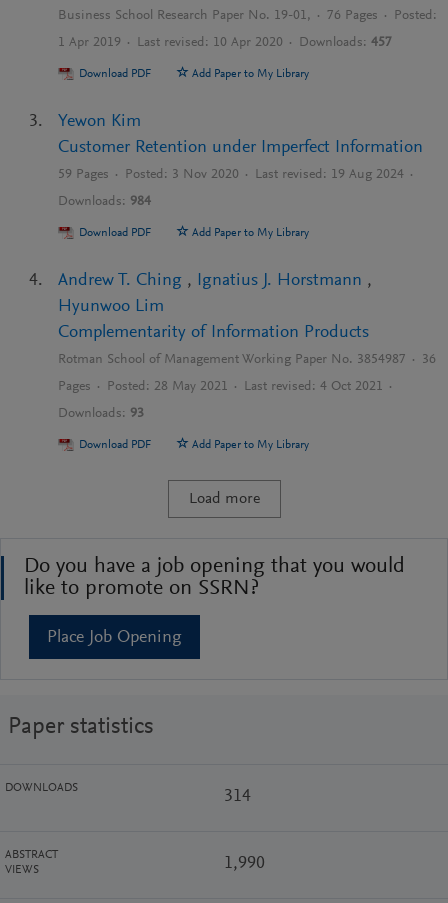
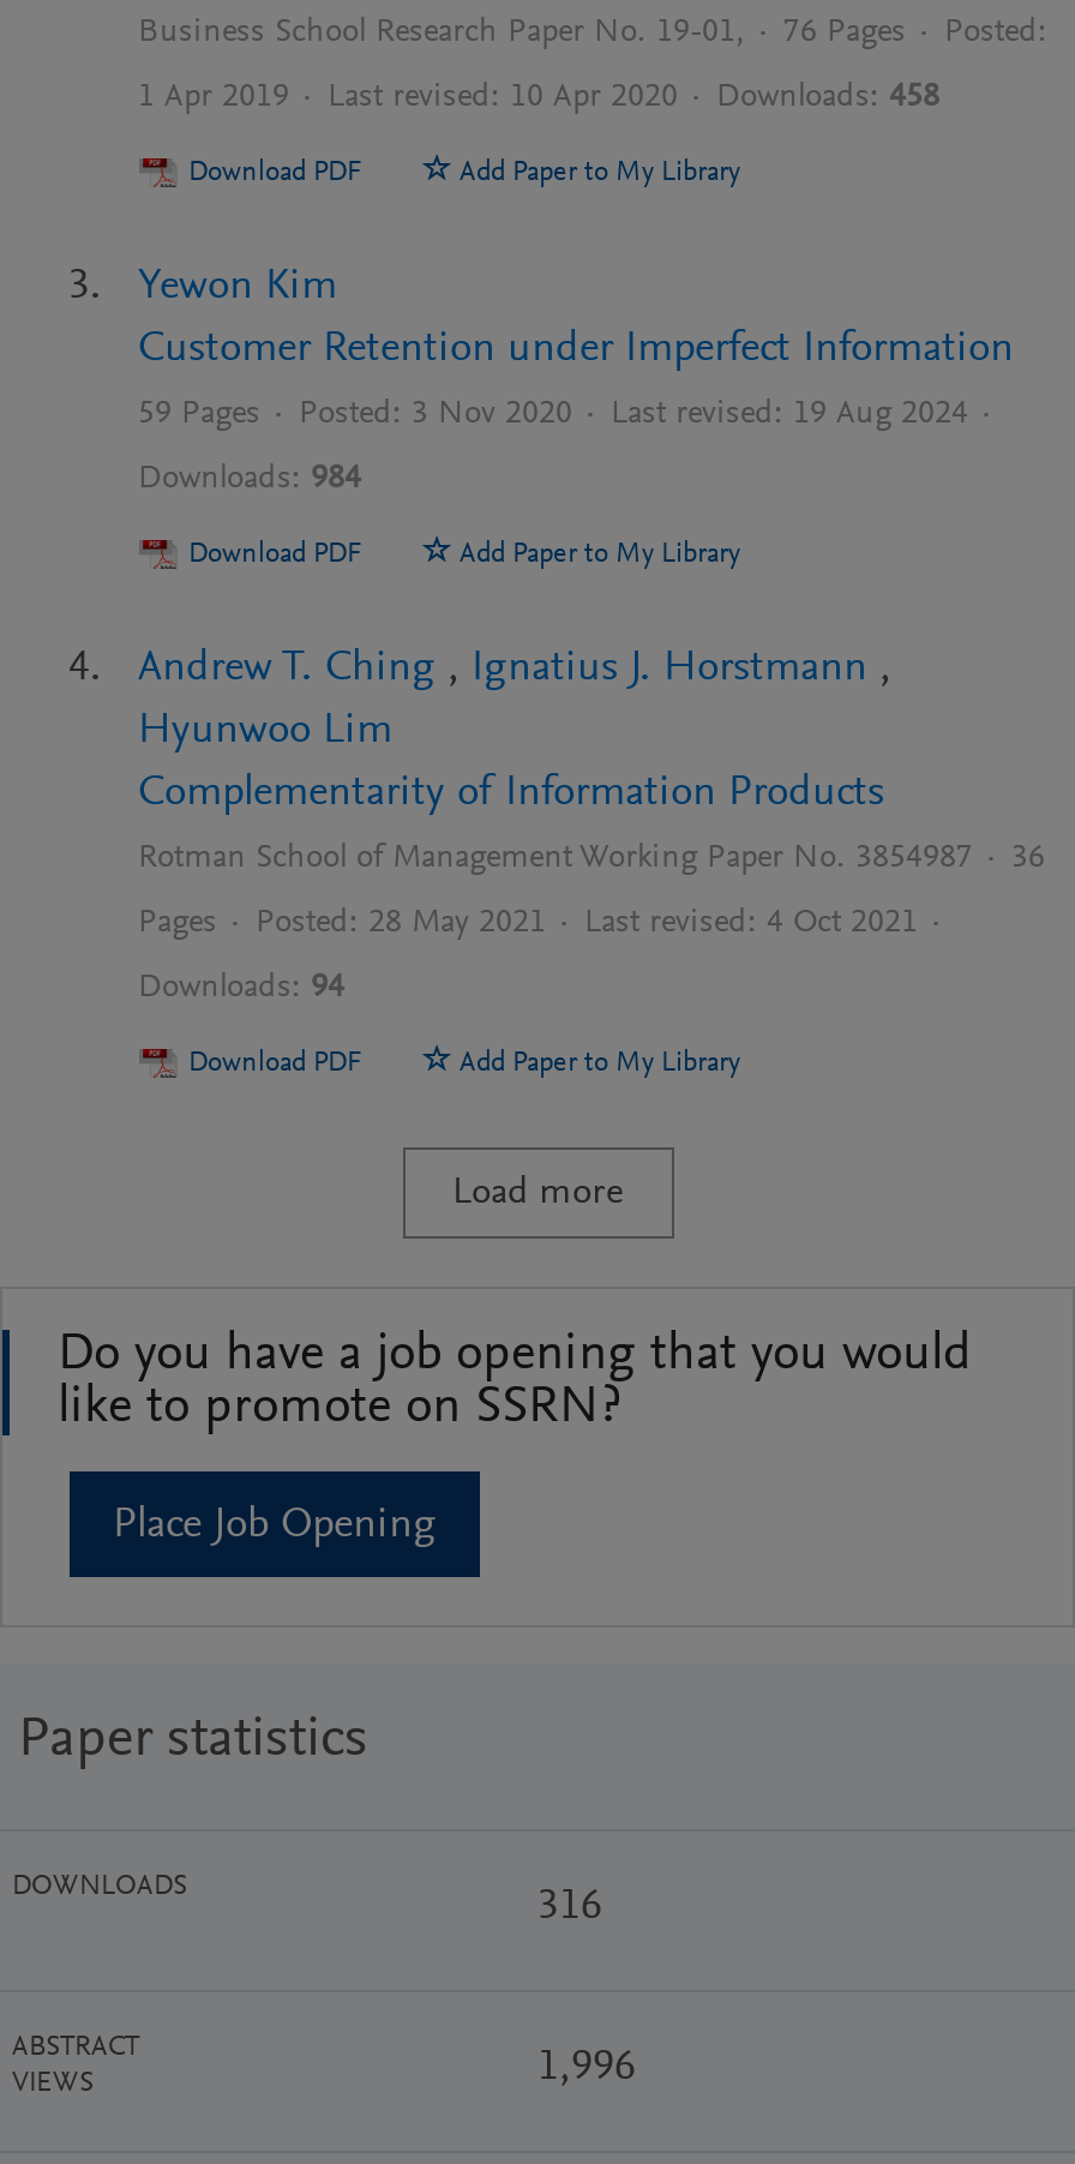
[57,36,391,50] 1 Apr 2019 · Last revised: 10 Apr 2020 · Downloads: 457 -> [138,82,939,115] 1 Apr 2019 · Last revised: 10 Apr 2020 · Downloads: 458
[57,407,143,421] Downloads: 93 -> [138,972,344,1006] Downloads: 94
[224,788,251,806] 314 -> [537,1887,602,1930] 316
[224,855,265,873] 1,990 -> [537,2048,636,2091] 1,996

